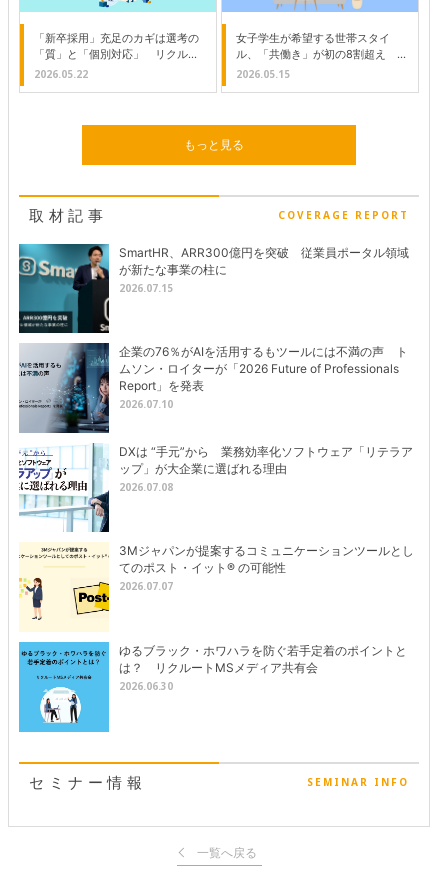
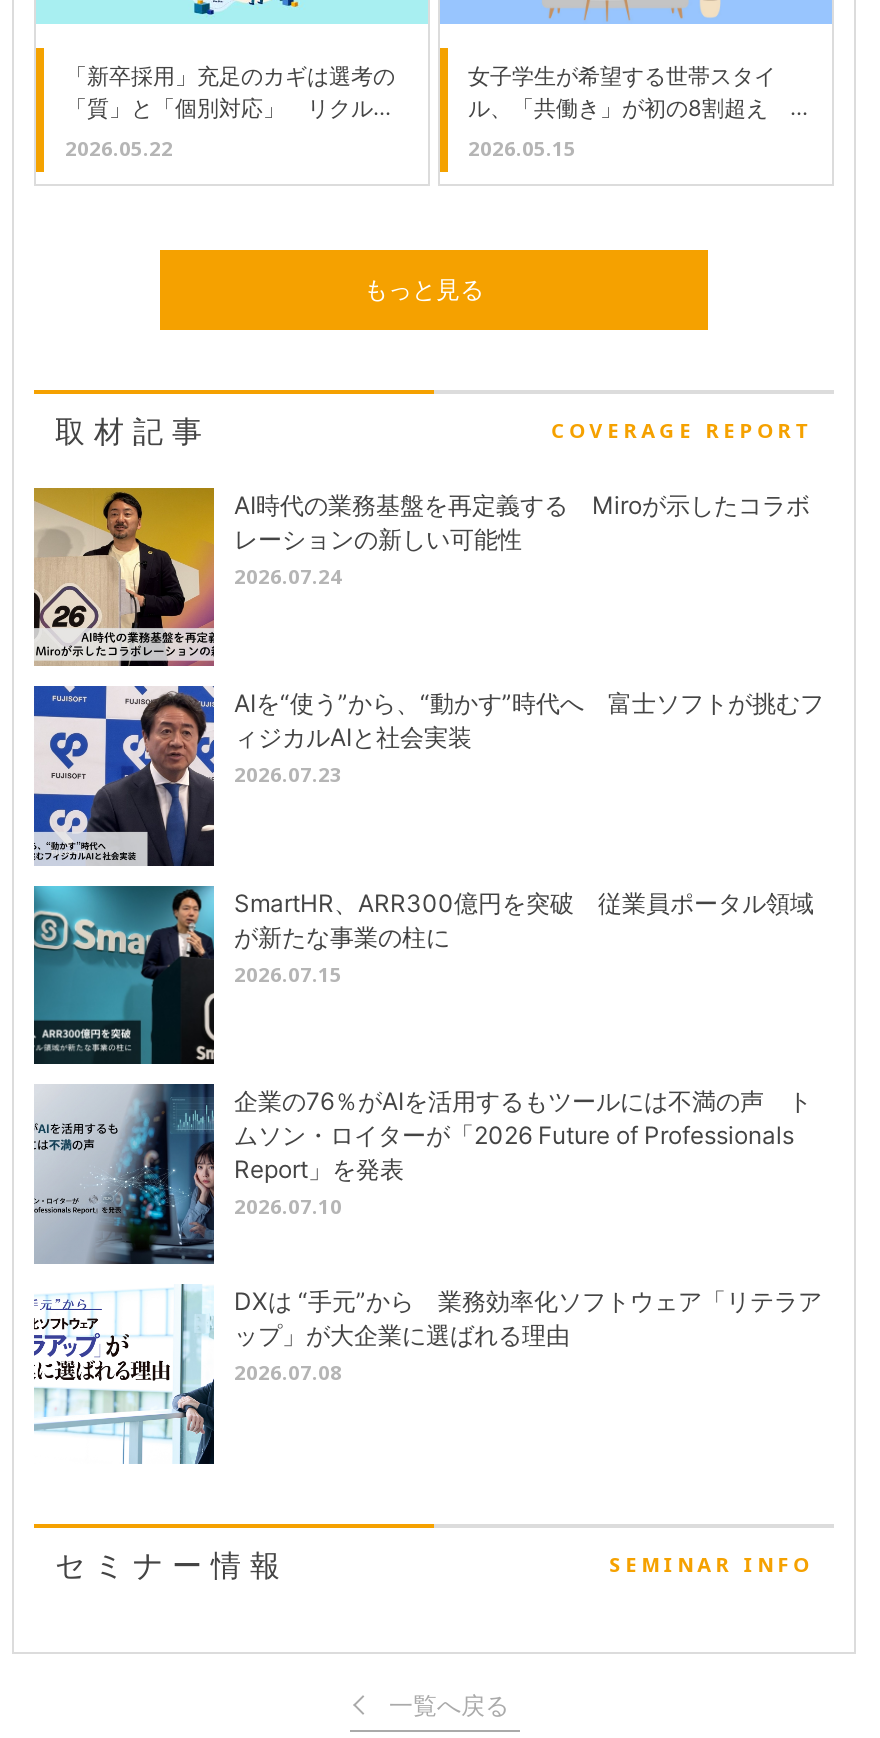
none -> [32,486,810,668] [image] | AI時代の業務基盤を再定義する Miroが示したコラボ | レーションの新しい可能性 | 2026.07.24
none -> [32,684,824,868] [image] | AIを“使う”から、“動かす”時代へ 富士ソフトが挑むフ | ィジカルAIと社会実装 | 2026.07.23
moved [17,242,413,494] -> [30,882,822,1386]: [image] | SmartHR、ARR300億円を突破 従業員ポータル領域 | が新たな事業の柱に | ... | ップ」が大企業に選ばれる理由 | 2026.07.08
[18,543,414,624] [image] | 3Mジャパンが提案するコミュニケーションツールとし | てのポスト・イット® の可能性 | 2026.07.07 -> none
[18,641,407,733] [image] | ゆるブラック・ホワハラを防ぐ若手定着のポイントと | は？ リクルートMSメディア共有会 | 2026.06.30 -> none

